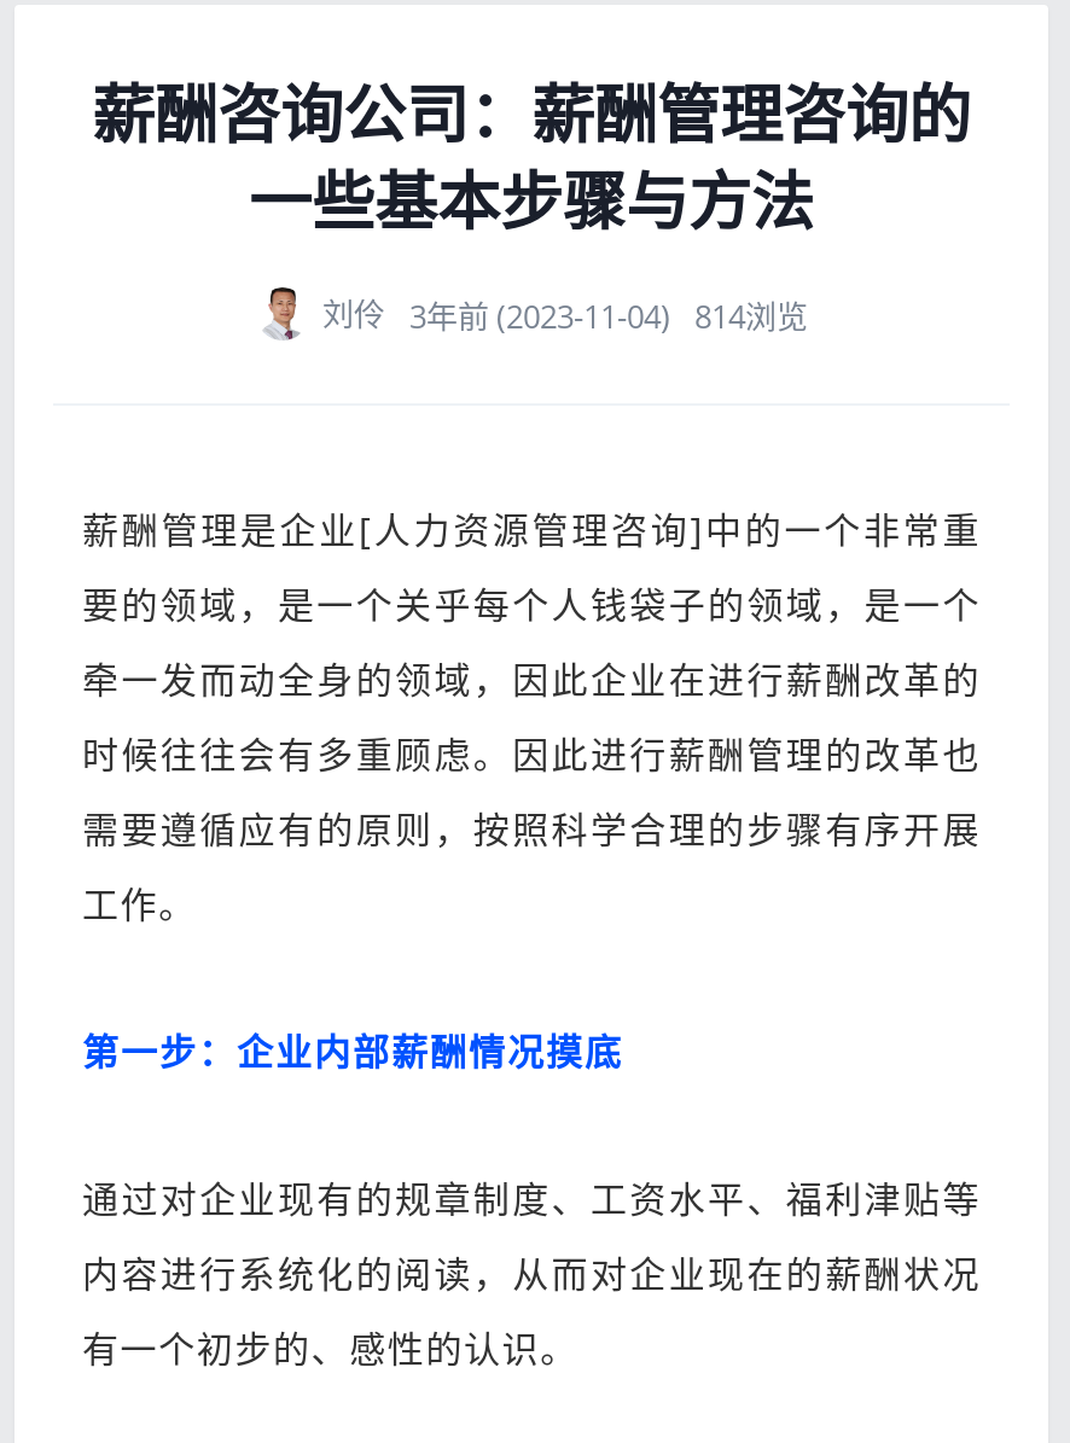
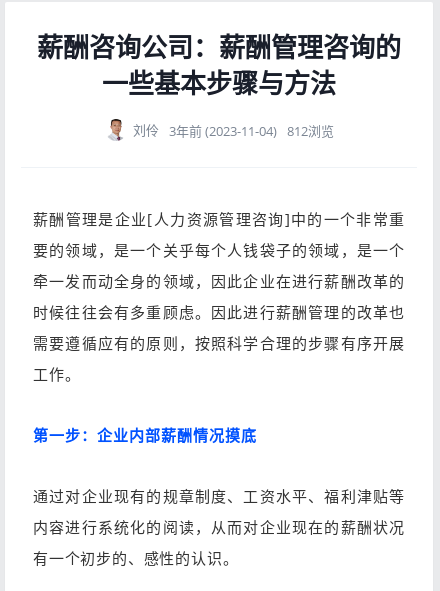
[322,292,808,339] 刘伶 3年前 (2023-11-04) 814浏览 -> [132,121,333,140] 刘伶 3年前 (2023-11-04) 812浏览

